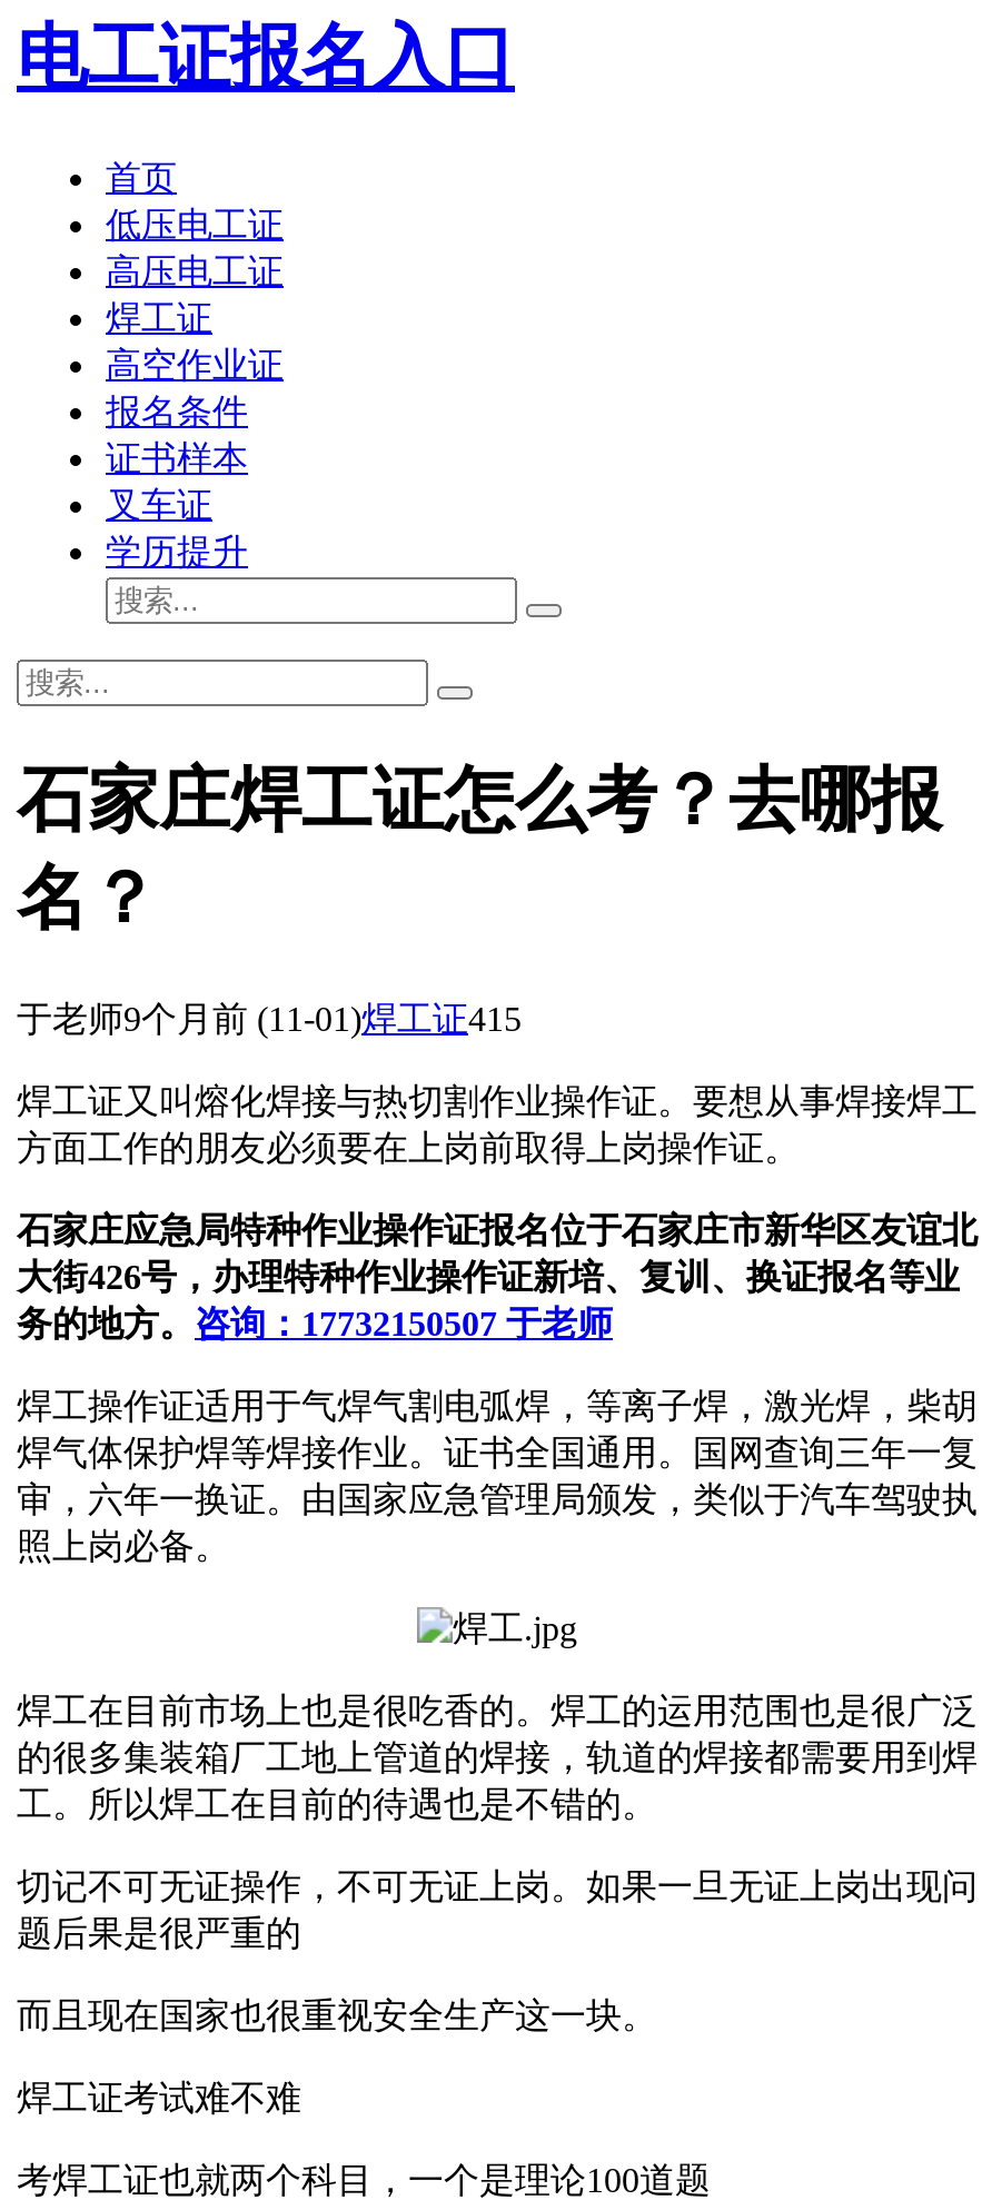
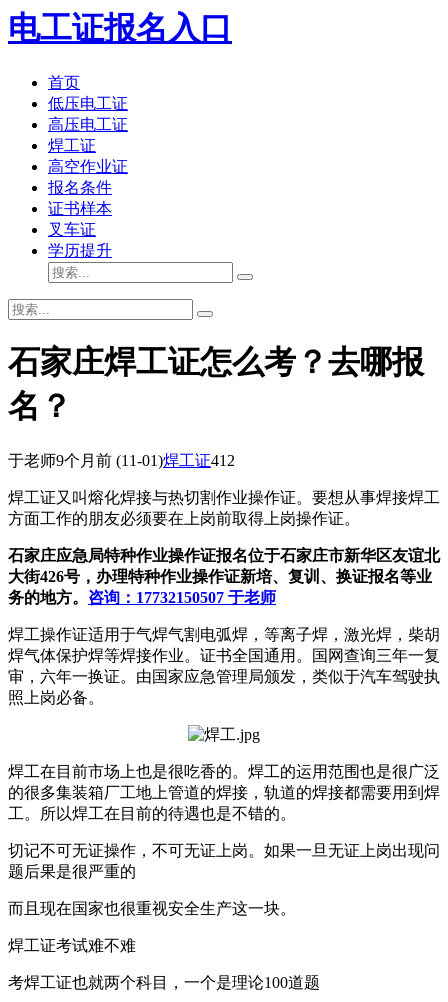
[17,999,522,1037] 于老师9个月前(11-01)焊工证415 -> [8,452,235,469] 于老师9个月前(11-01)焊工证412

